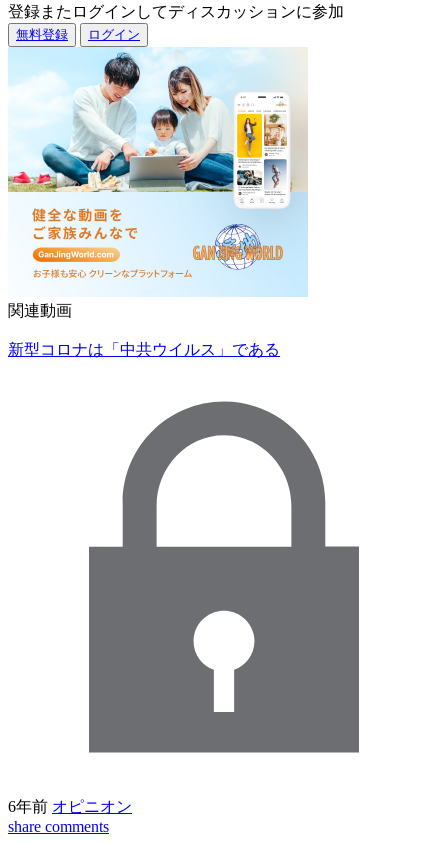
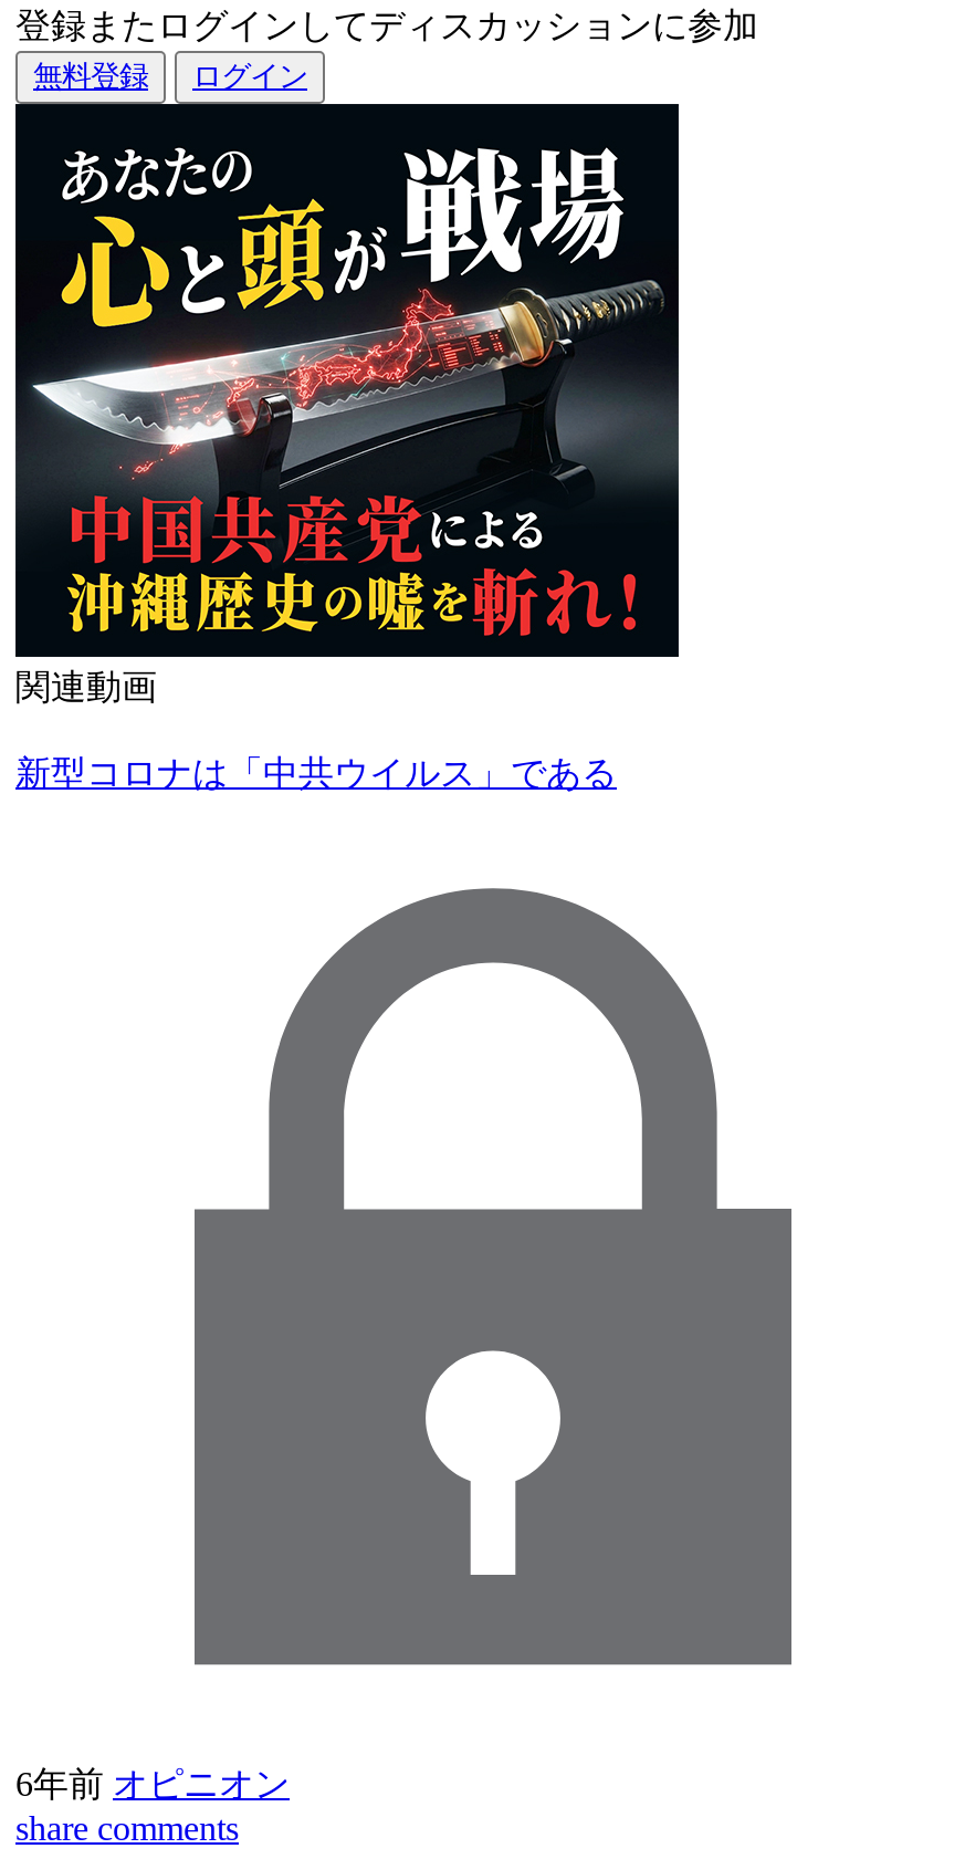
[7,47,308,297] [image] -> [13,102,681,659] [image]

